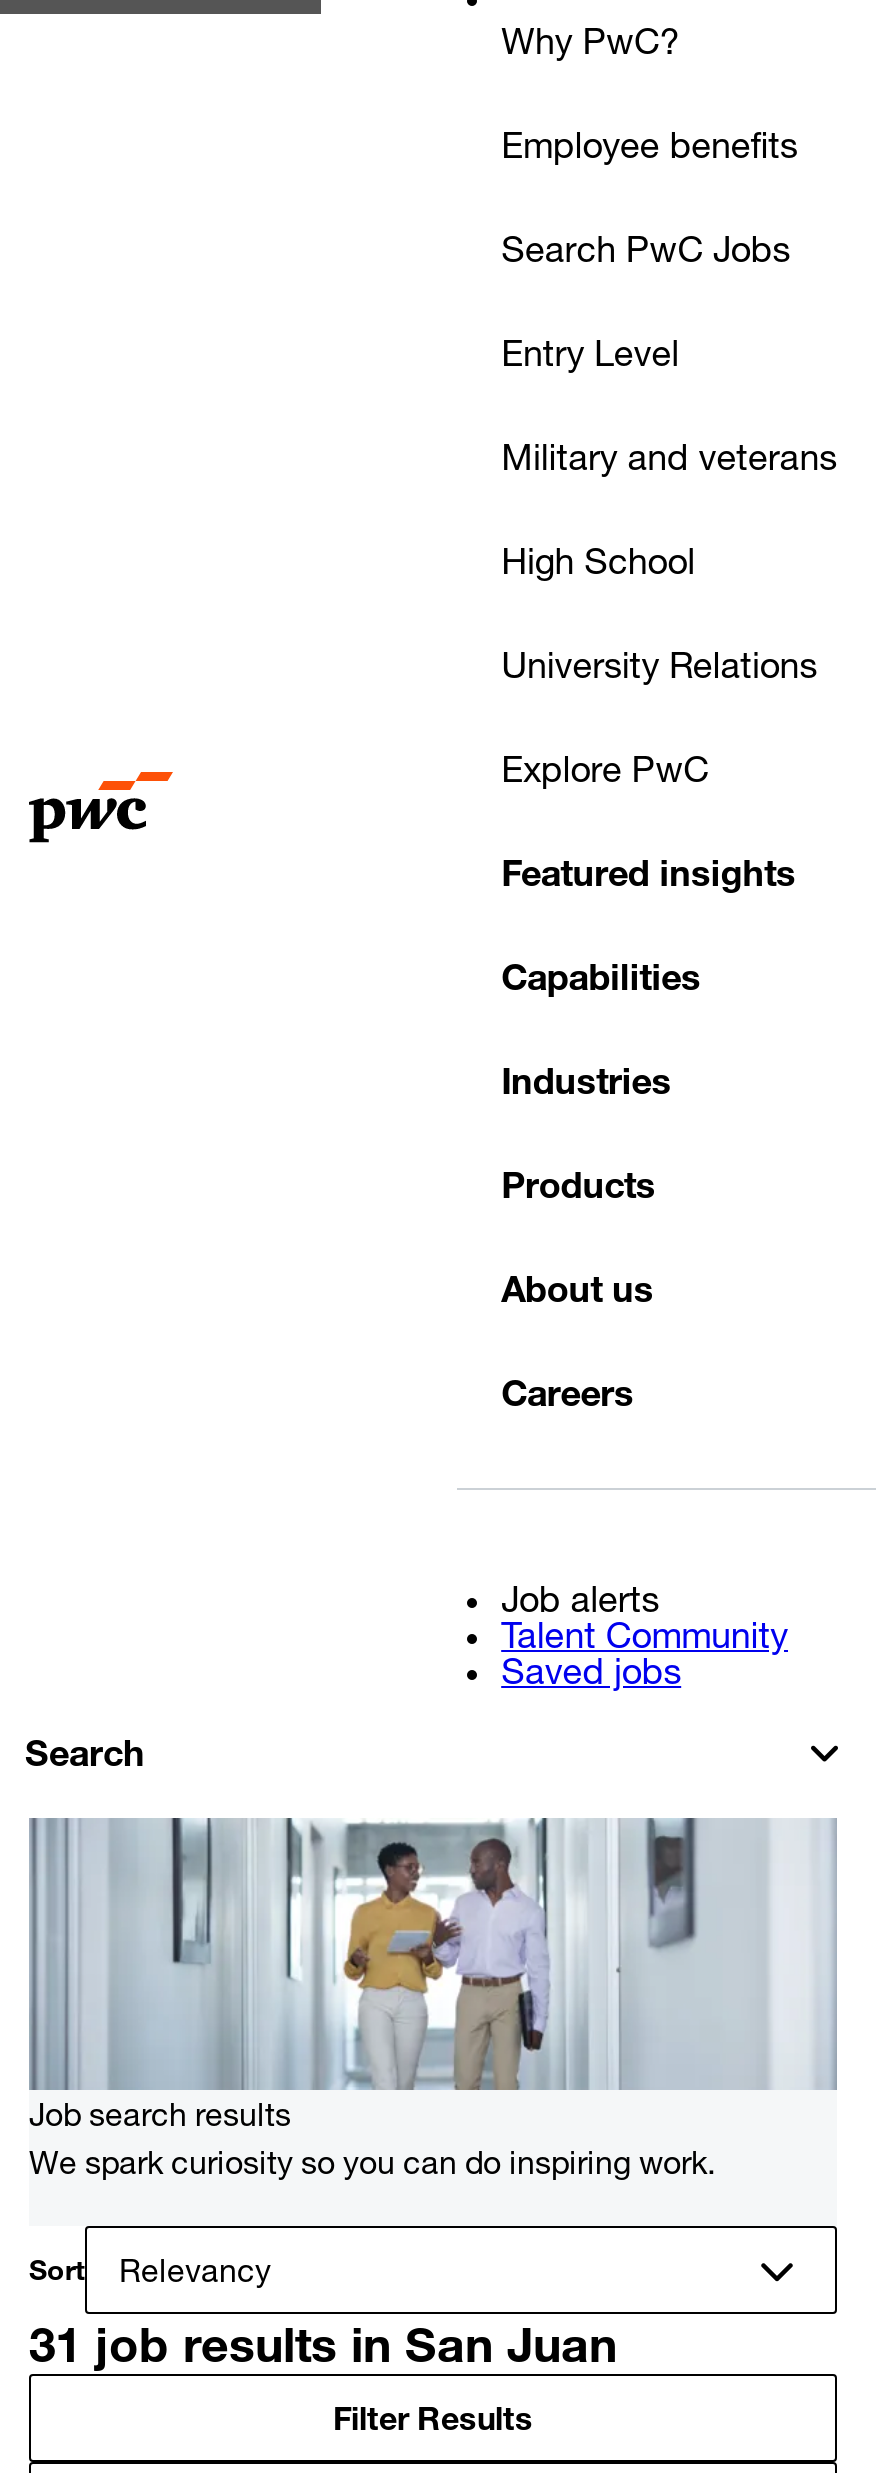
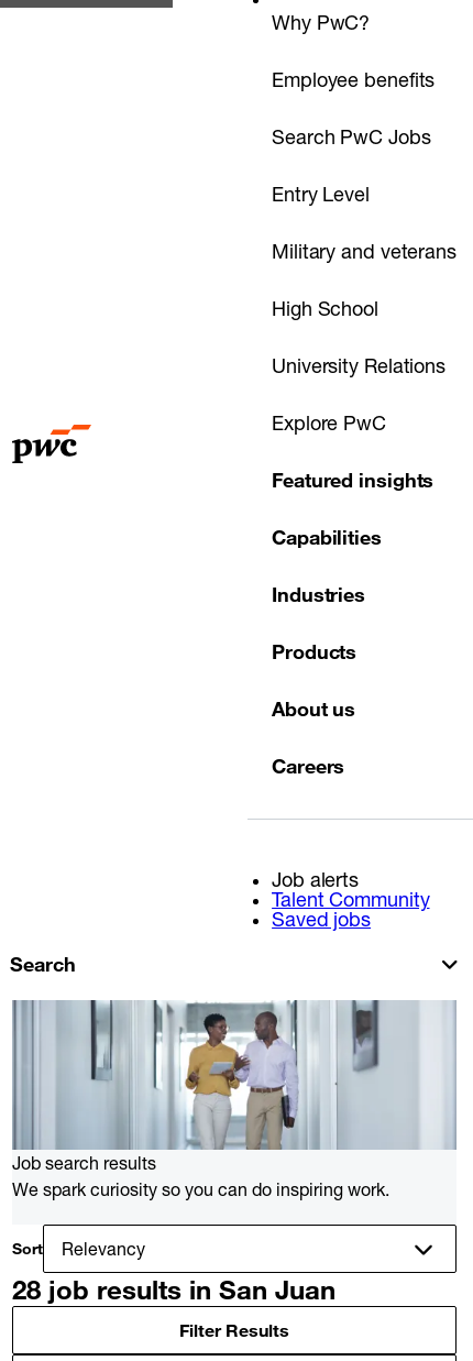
[29,2313,617,2373] 31 job results in San Juan -> [12,1273,335,1306] 28 job results in San Juan

